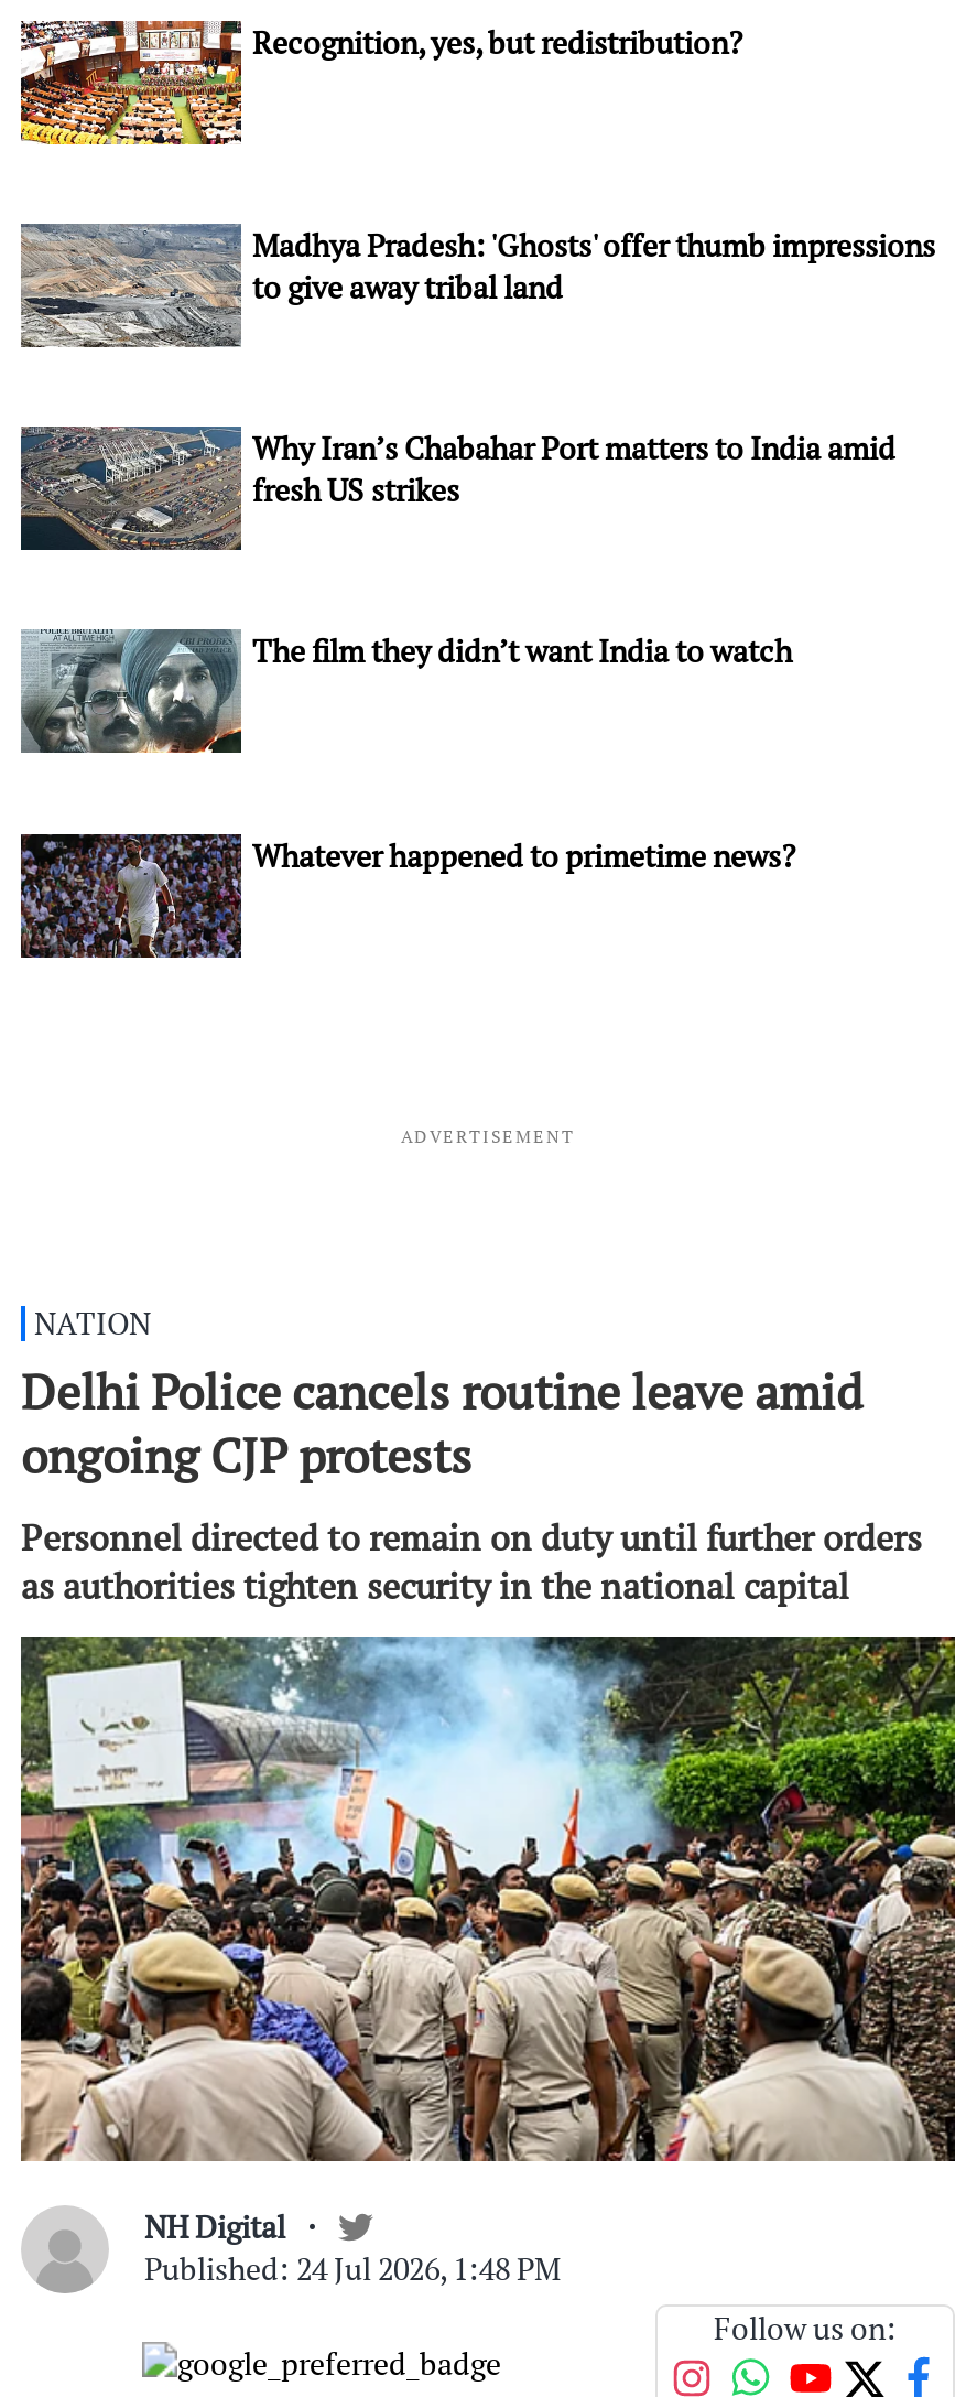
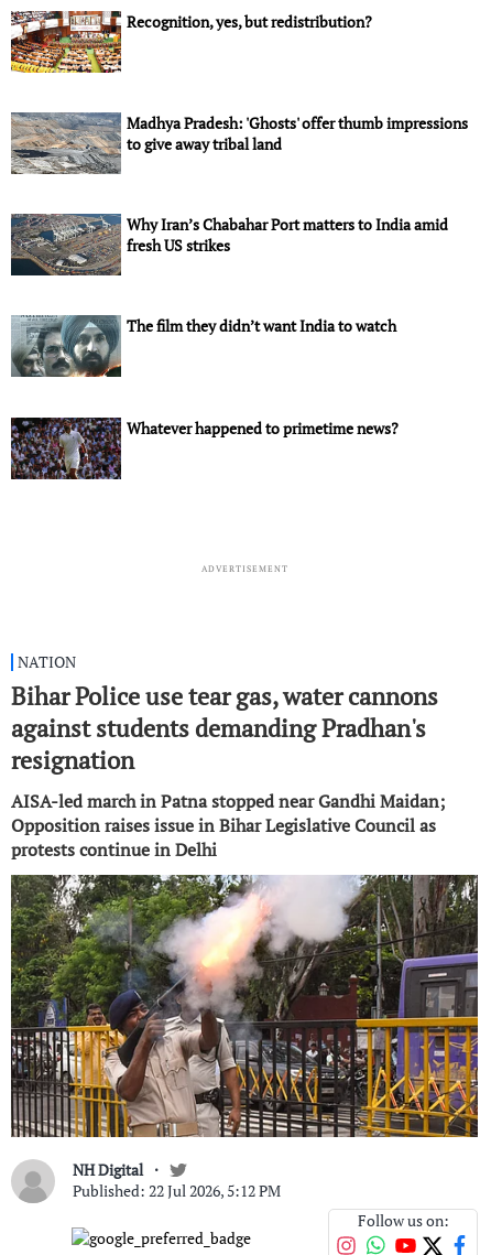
[21,1358,922,1610] Delhi Police cancels routine leave amid | ongoing CJP protests | Personnel directed to remain on duty until further orders | as authorities tighten security in the national capital -> [11,680,445,861] Bihar Police use tear gas, water cannons | against students demanding Pradhan's | resignation | AISA-led march in Patna stopped near Gandhi Maidan; | Opposition raises issue in Bihar Legislative Council as | protests continue in Delhi
[19,1639,957,2289] [image] | Published: 24 Jul 2026, 1:48 PM -> [10,874,479,1201] [image] | Published: 22 Jul 2026, 5:12 PM

